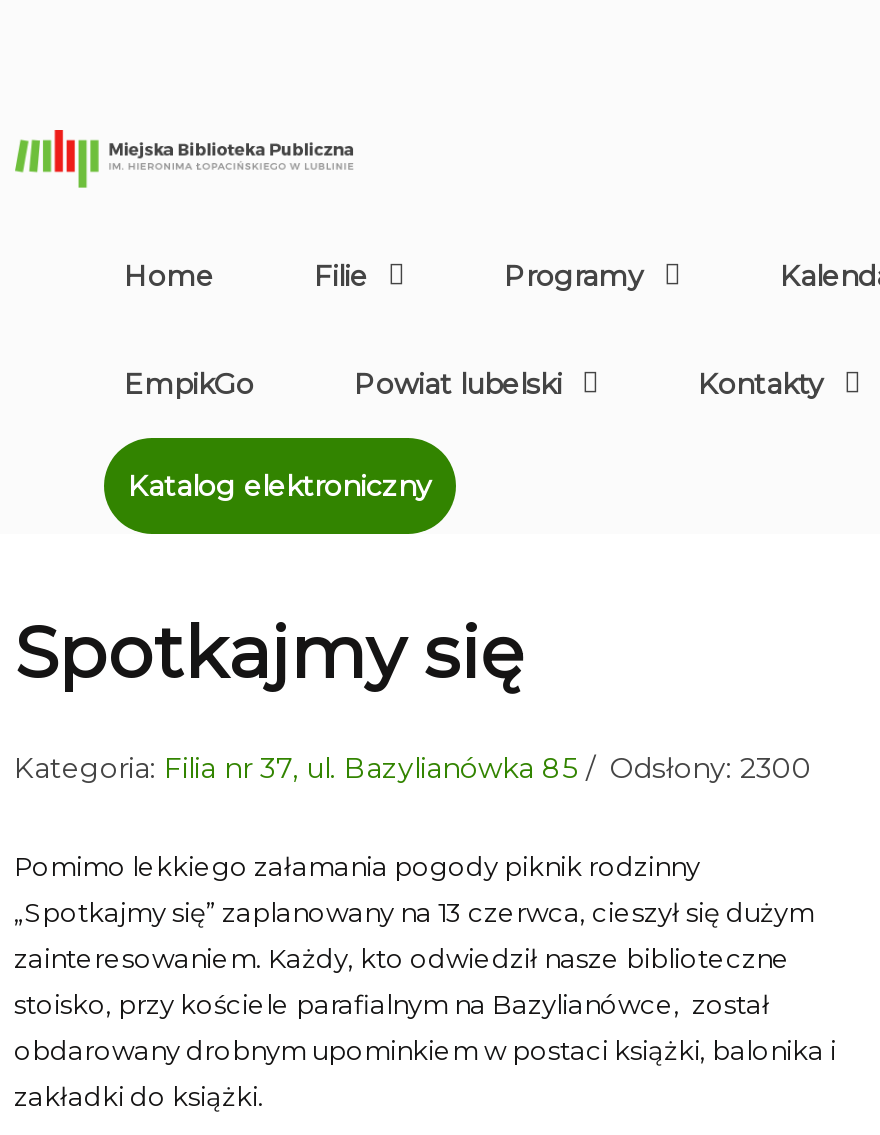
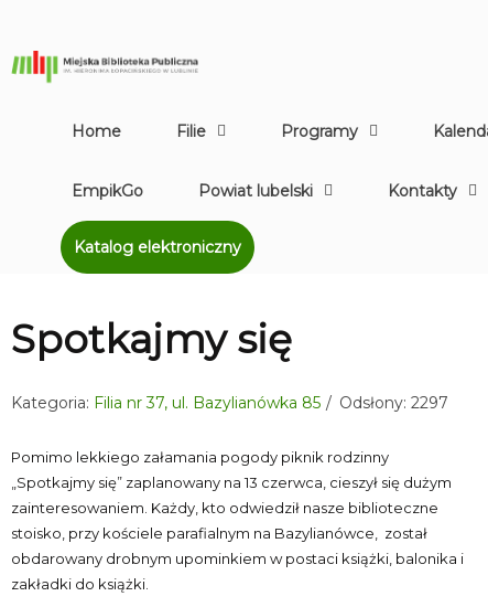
[14,750,812,786] Kategoria: Filia nr 37, ul. Bazylianówka 85 Odsłony: 2300 -> [11,393,448,413] Kategoria: Filia nr 37, ul. Bazylianówka 85 Odsłony: 2297

